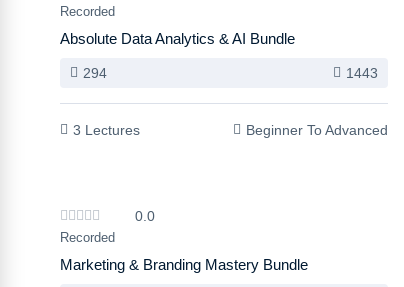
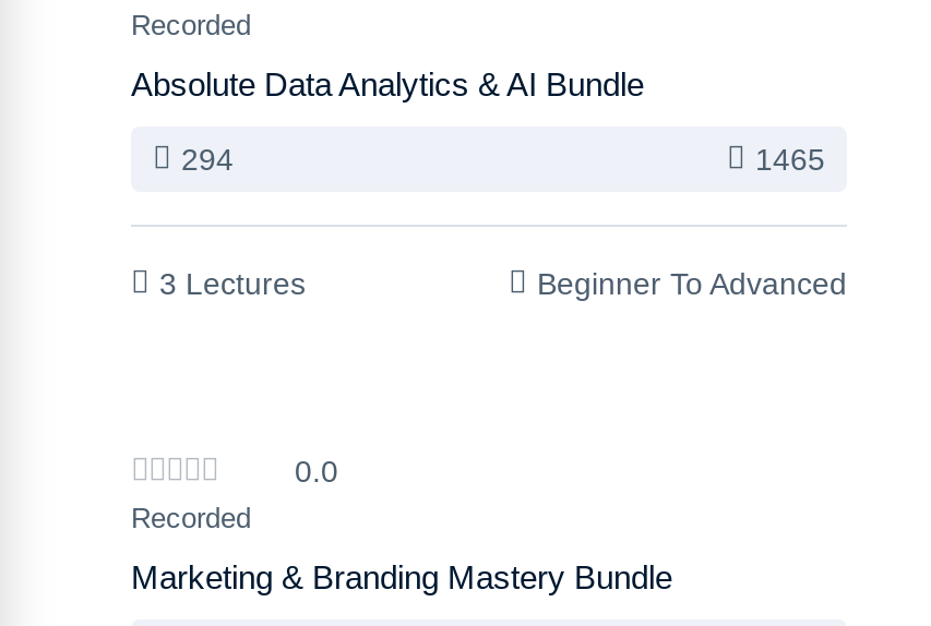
[346,65,378,81] 1443 -> [755,141,825,176] 1465

